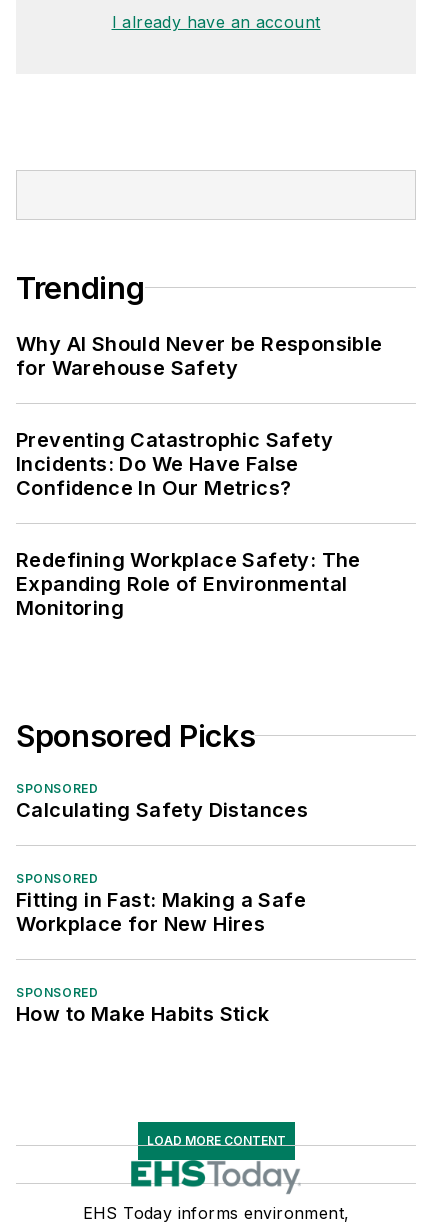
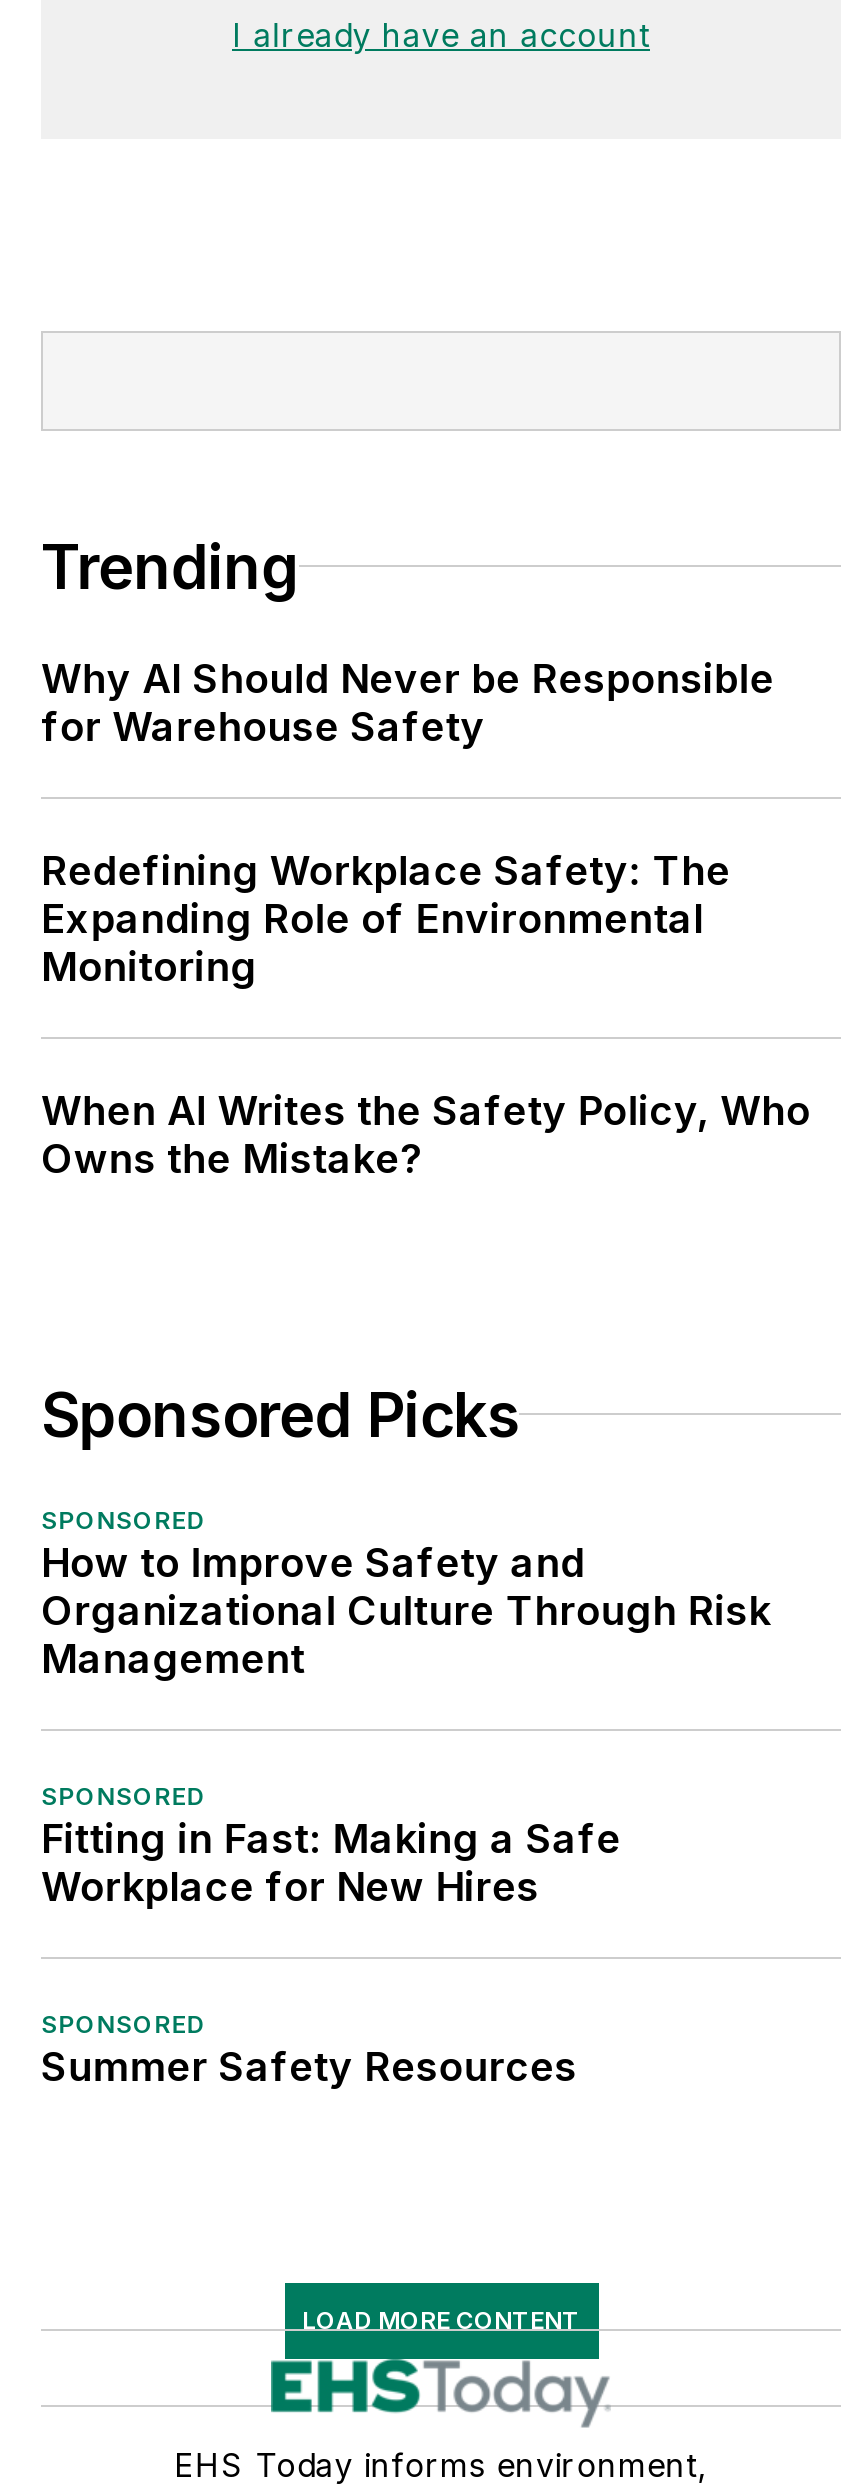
[16,427,333,499] Preventing Catastrophic Safety | Incidents: Do We Have False | Confidence In Our Metrics? -> none
moved [16,547,361,619] -> [41,846,731,990]: Redefining Workplace Safety: The | Expanding Role of Environmental | Monitoring
none -> [41,1086,811,1182] When AI Writes the Safety Policy, Who | Owns the Mistake?
moved [16,717,255,795] -> [41,1378,520,1534]: Sponsored Picks | SPONSORED
[16,797,308,821] Calculating Safety Distances -> [41,1538,771,1682] How to Improve Safety and | Organizational Culture Through Risk | Management
[16,1001,270,1025] How to Make Habits Stick -> [41,2042,577,2090] Summer Safety Resources

